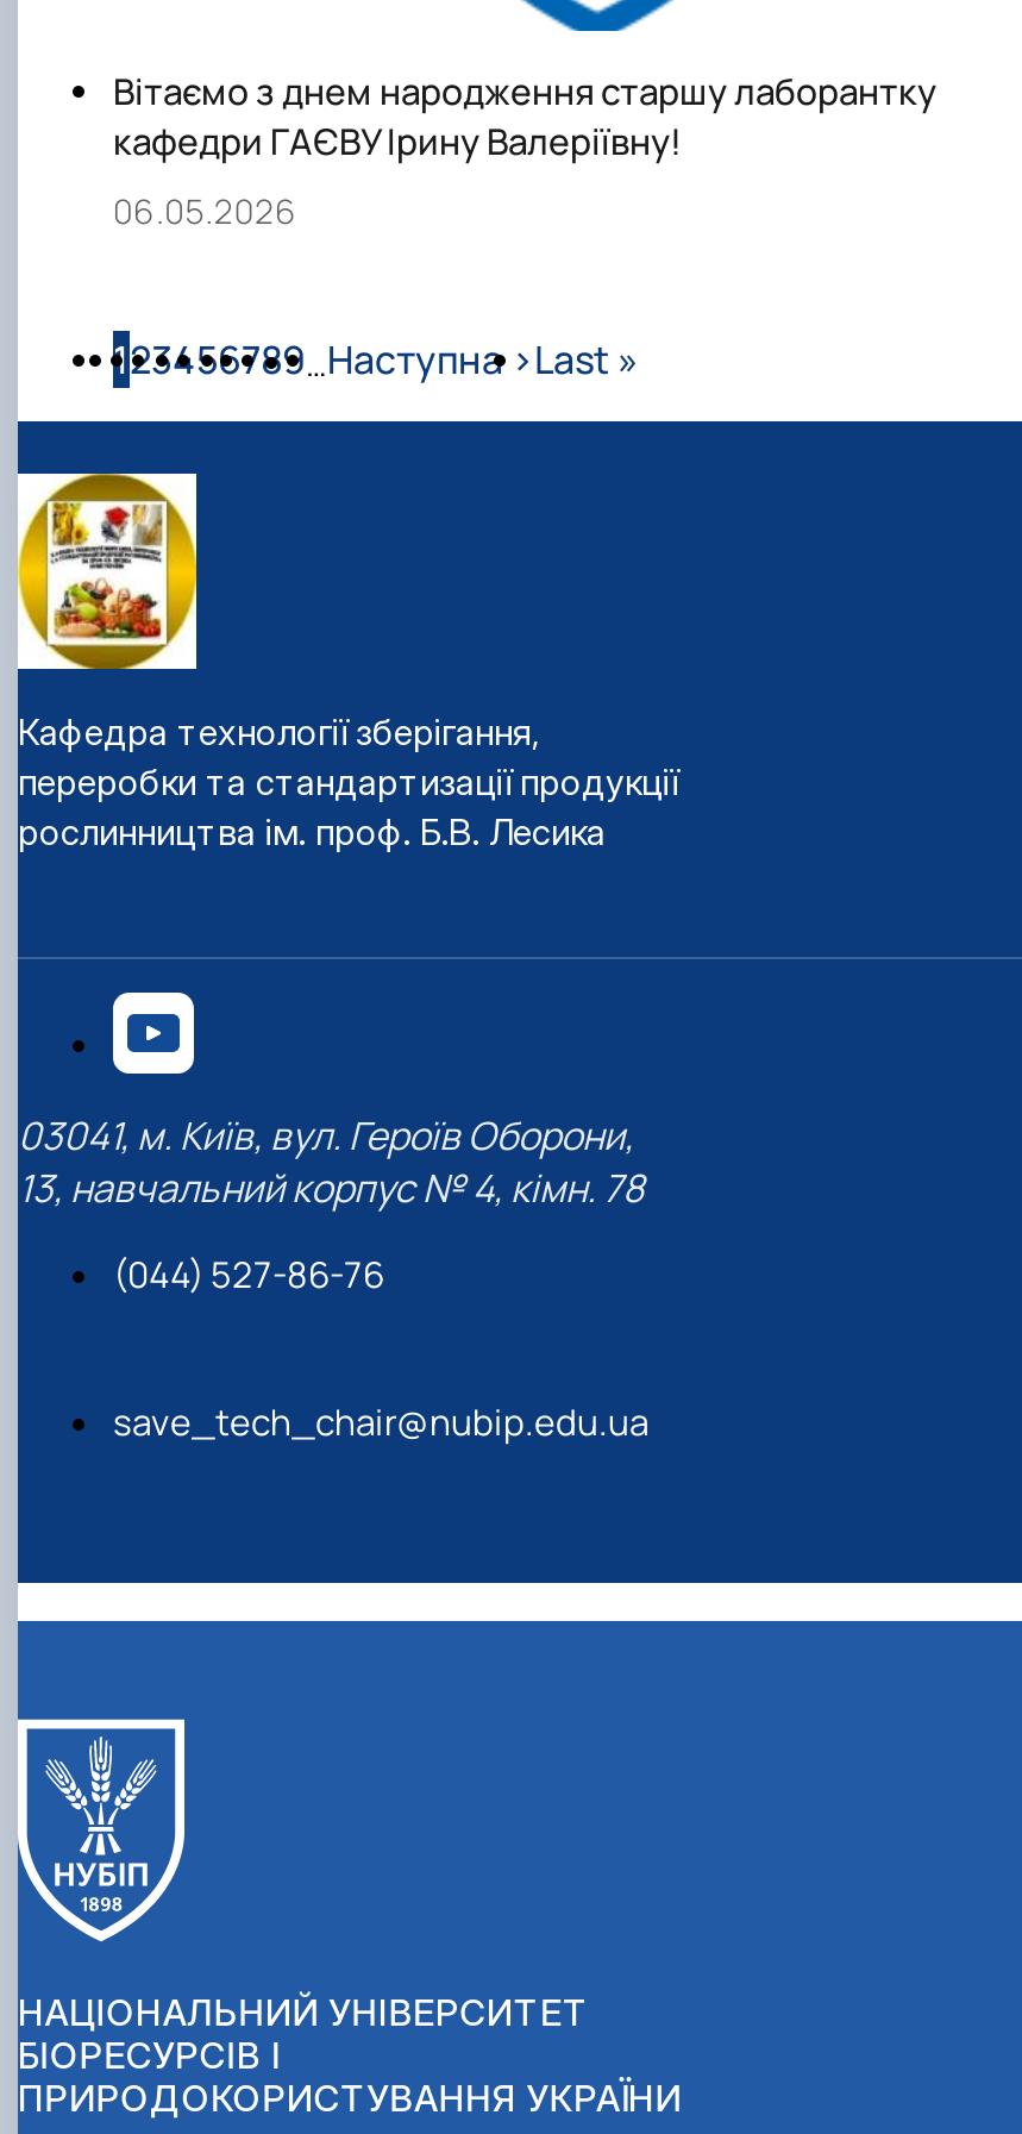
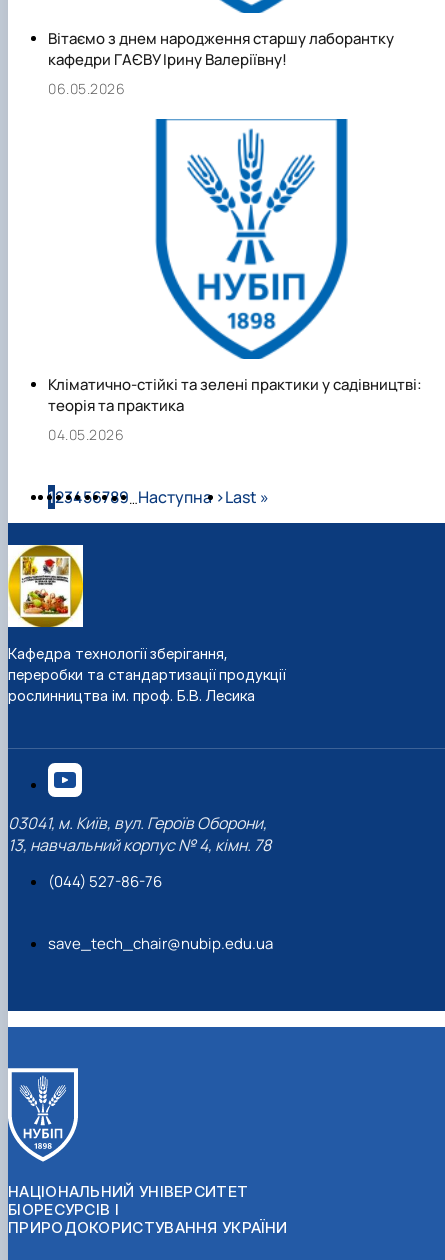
none -> [48,118,422,444] [image] | Кліматично-стійкі та зелені практики у садівництві: | теорія та практика | 04.05.2026

